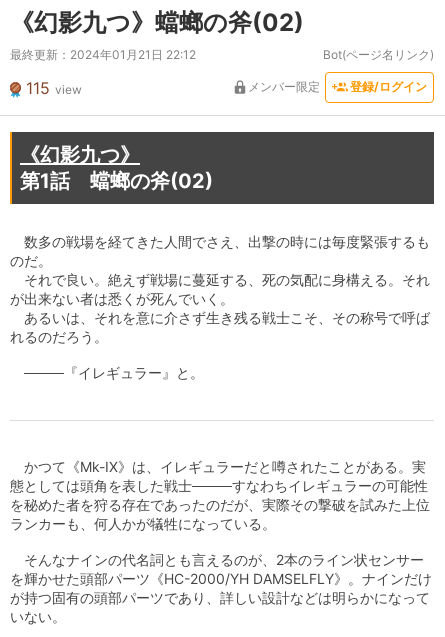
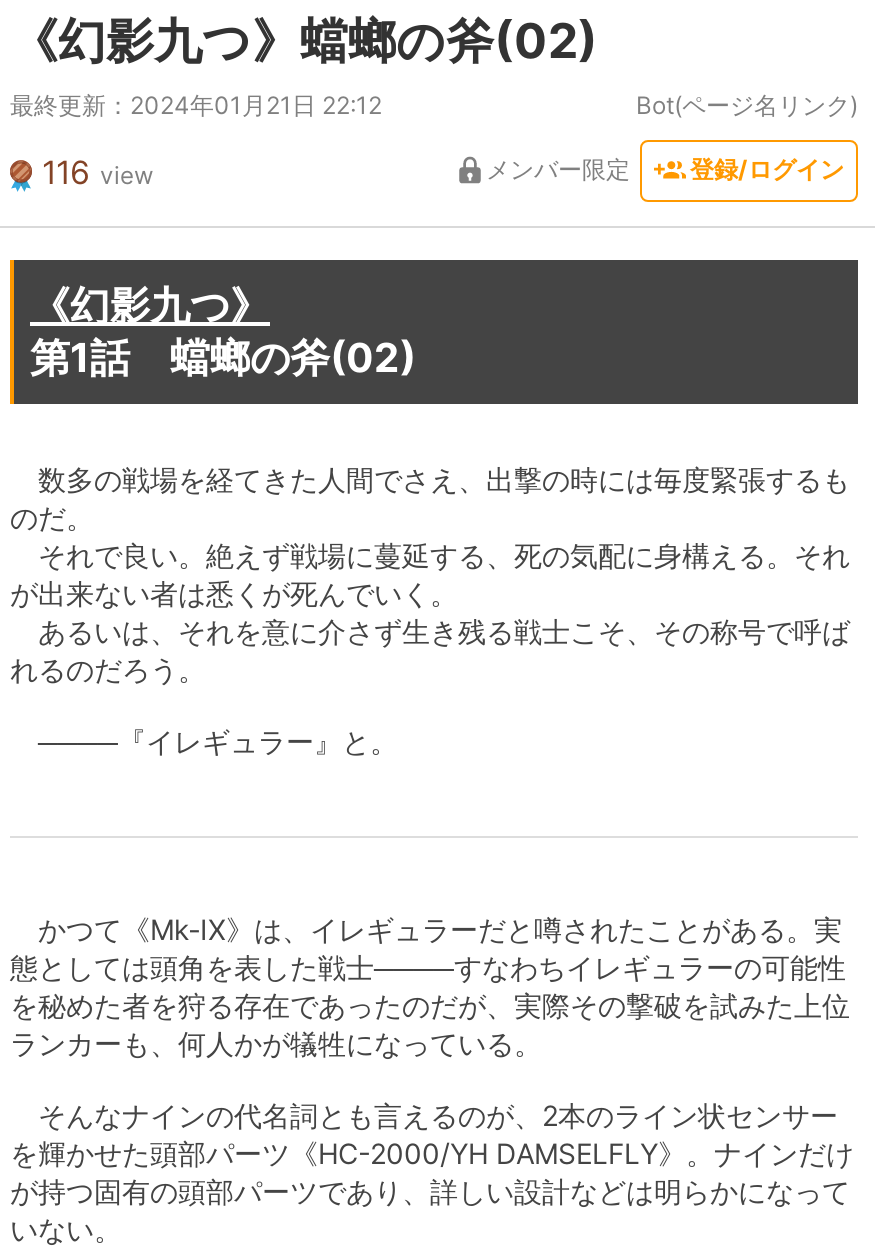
[26,77,82,97] 115 view -> [42,151,154,191] 116 view

